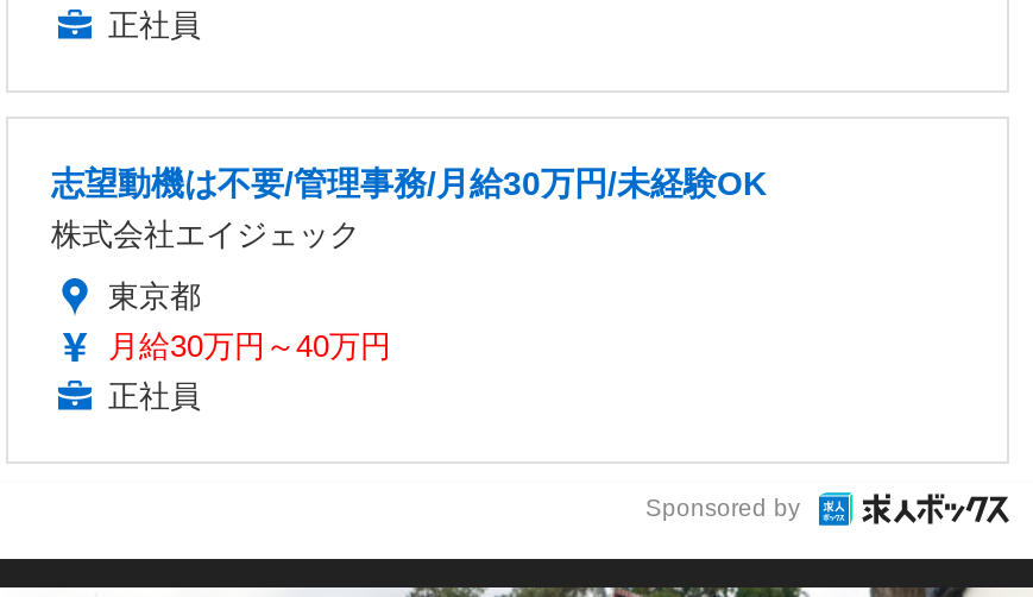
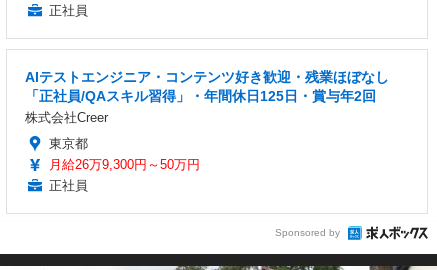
[51,164,767,252] 志望動機は不要/管理事務/月給30万円/未経験OK | 株式会社エイジェック -> [25,69,389,125] AIテストエンジニア・コンテンツ好き歓迎・残業ほぼなし | 「正社員/QAスキル習得」・年間休日125日・賞与年2回 | 株式会社Creer
[108,328,391,363] 月給30万円～40万円 -> [49,157,200,172] 月給26万9,300円～50万円

